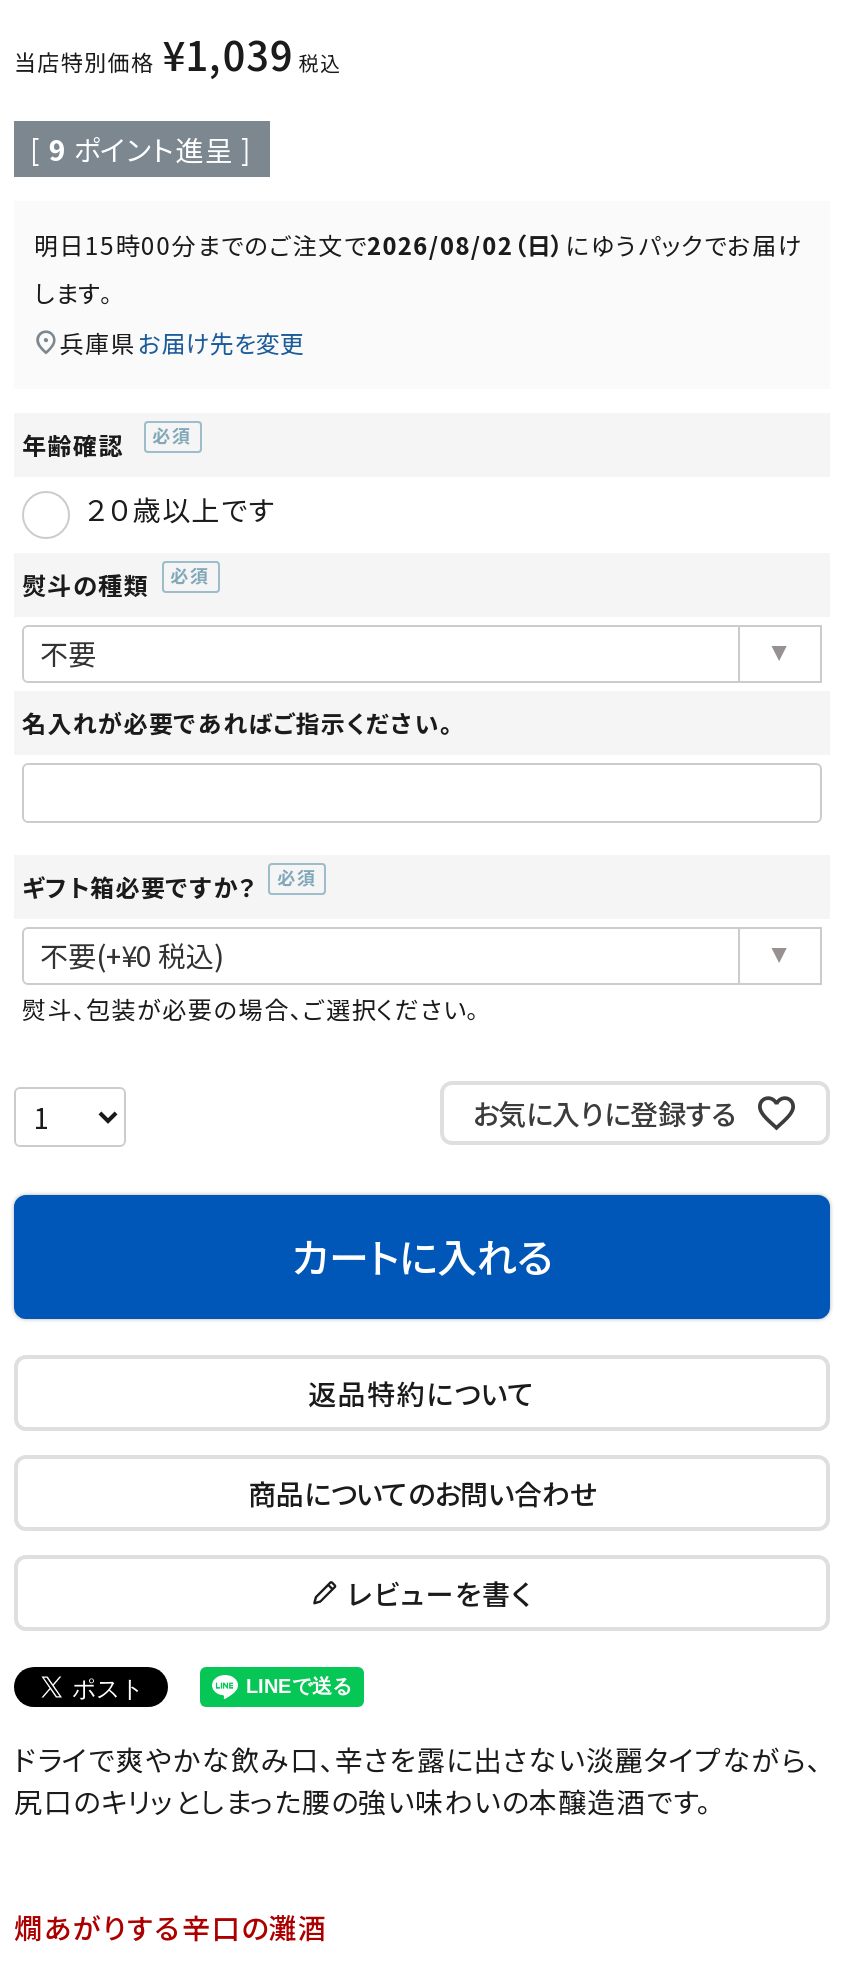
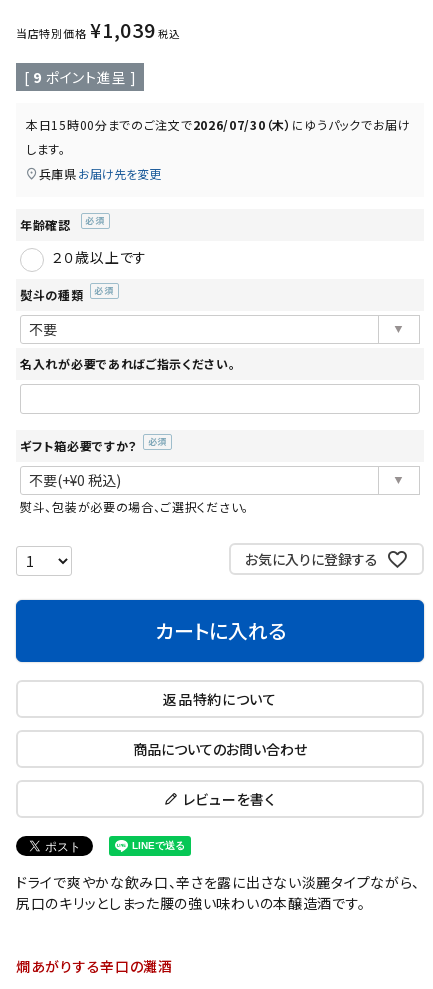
[34,227,803,261] 明日15時00分までのご注文で2026/08/02（日）にゆうパックでお届け -> [26,116,411,133] 本日15時00分までのご注文で2026/07/30（木）にゆうパックでお届け

